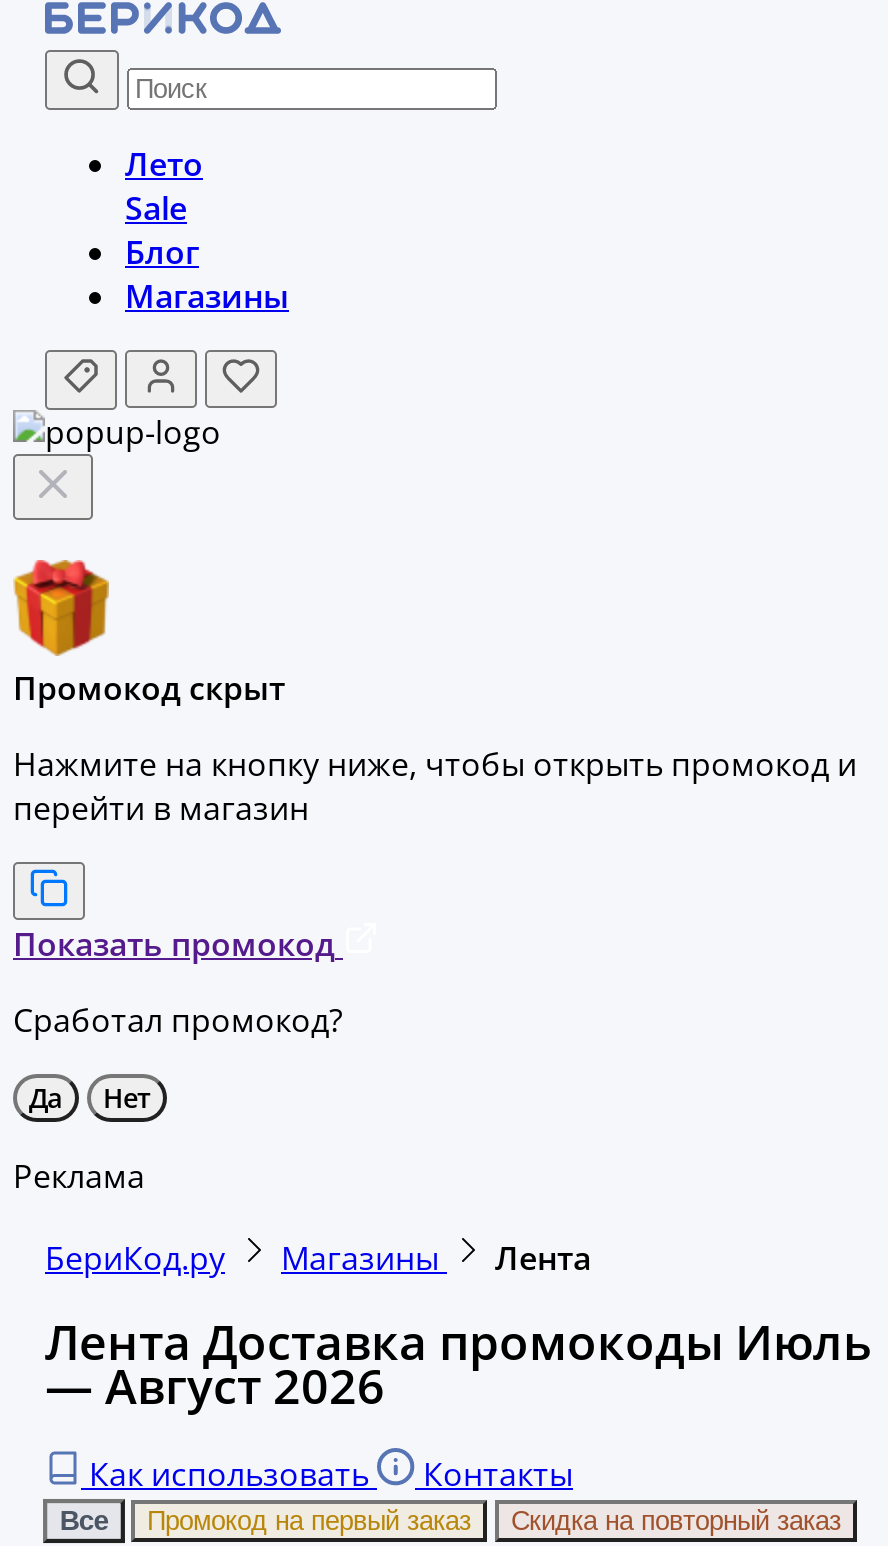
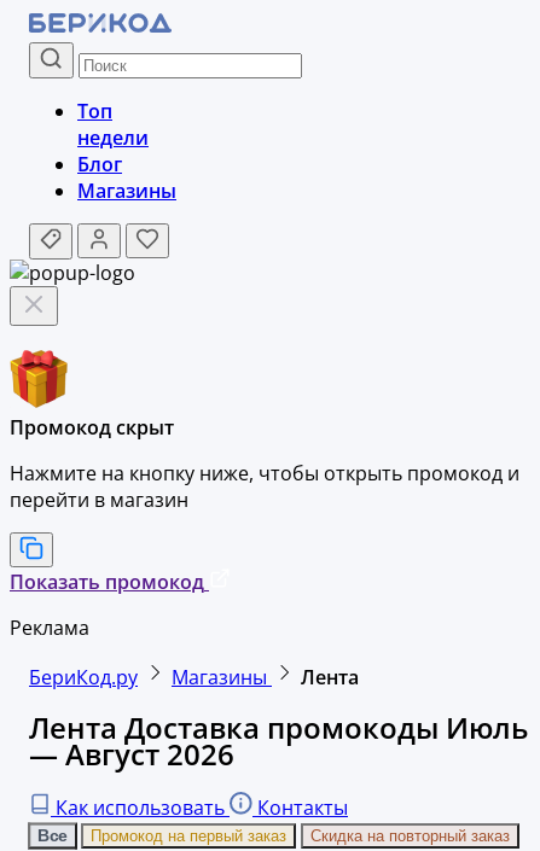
[125,142,203,230] Лето | Sale -> [77,98,149,151] Топ | недели
[13,998,343,1116] Сработал промокод? | Да | Нет -> none

